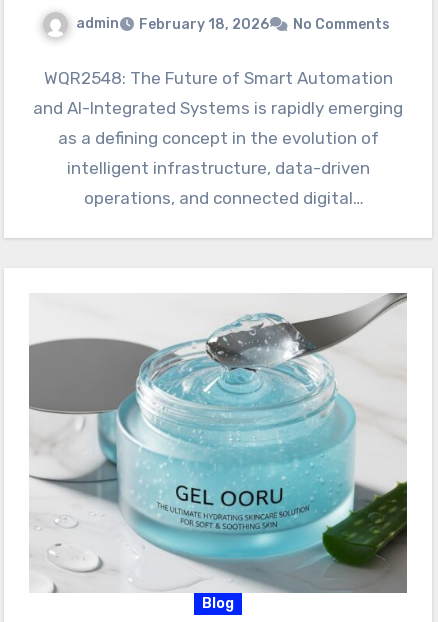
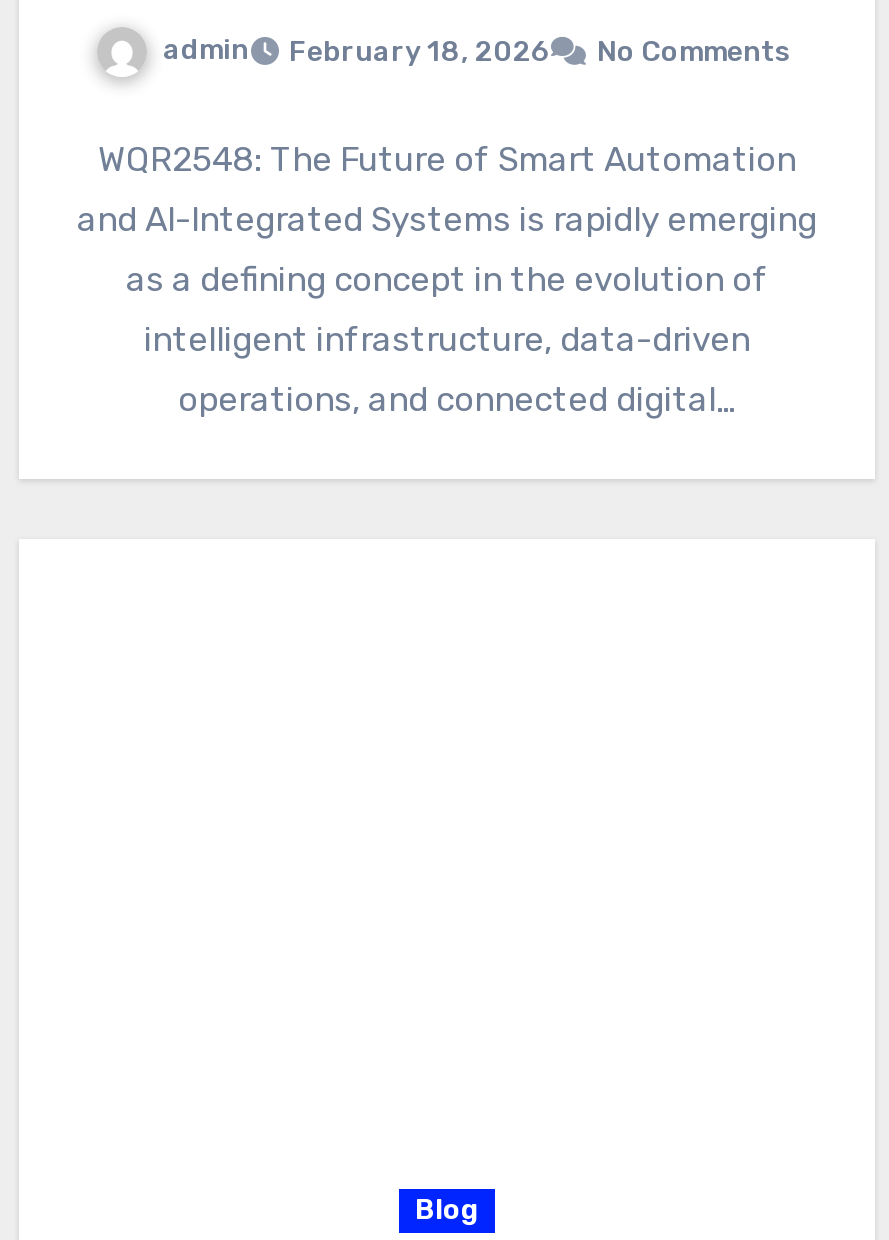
[28,292,408,594] [image] -> none

